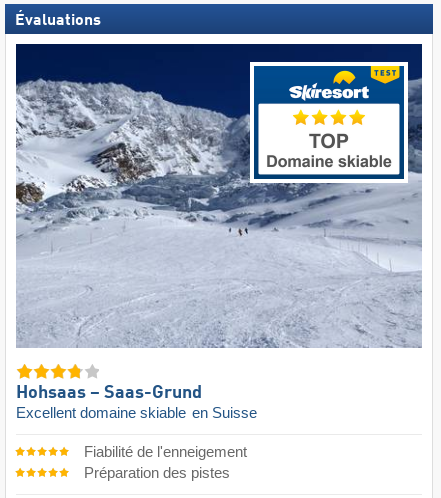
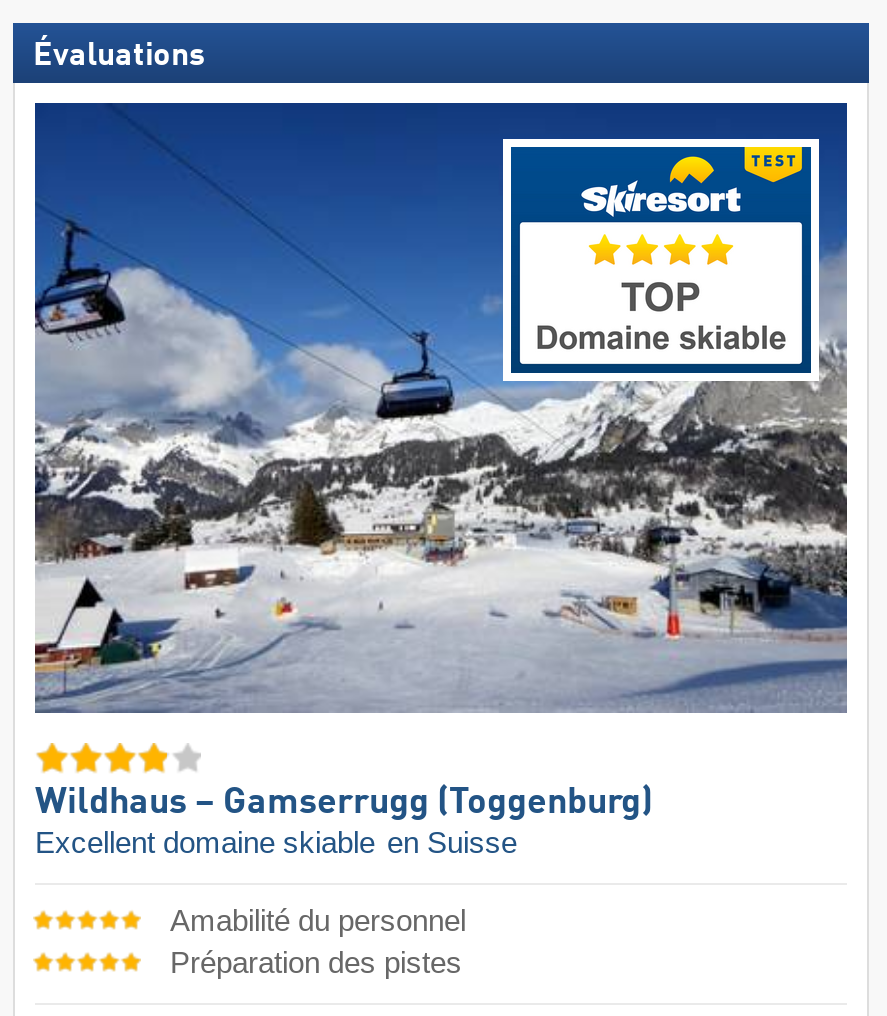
[16,43,422,402] [image] | Hohsaas – Saas-Grund -> [33,102,849,820] [image] | Wildhaus – Gamserrugg (Toggenburg)
[83,444,246,460] Fiabilité de l'enneigement -> [170,904,466,936] Amabilité du personnel

